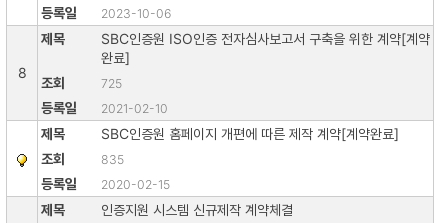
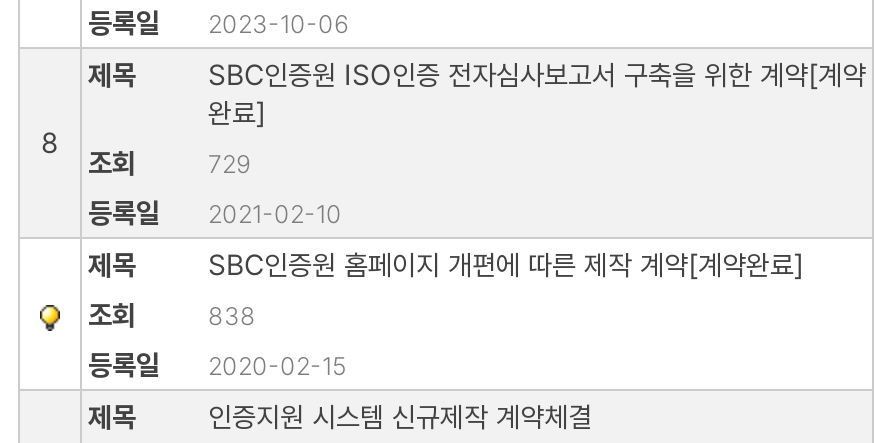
[101,76,122,91] 725 -> [208,149,250,179] 729
[101,152,124,167] 835 -> [208,301,256,331] 838

